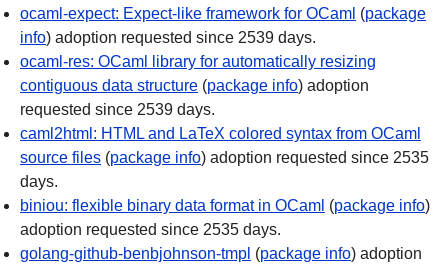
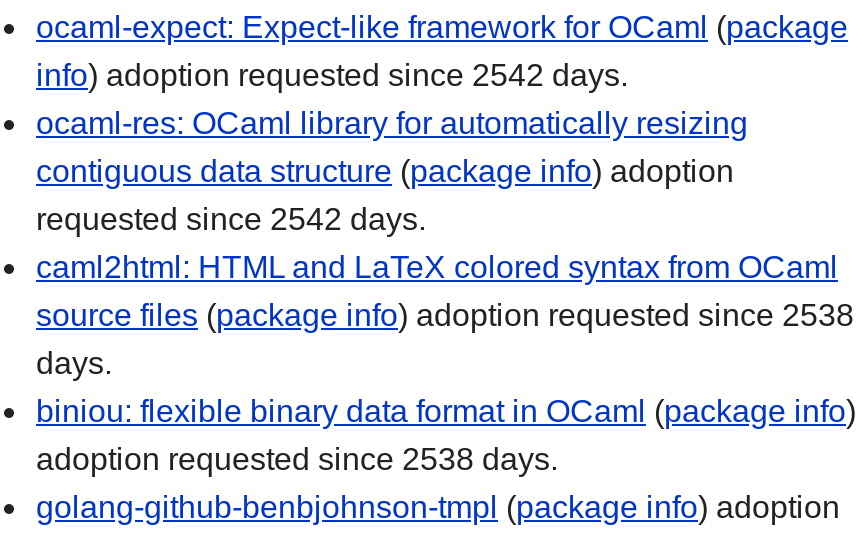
[20,29,316,46] info) adoption requested since 2539 days. -> [36,58,628,92] info) adoption requested since 2542 days.
[20,101,215,118] requested since 2539 days. -> [36,202,426,236] requested since 2542 days.
[20,149,429,166] source files (package info) adoption requested since 2535 -> [36,298,854,332] source files (package info) adoption requested since 2538
[20,221,281,238] adoption requested since 2535 days. -> [36,442,558,476] adoption requested since 2538 days.

